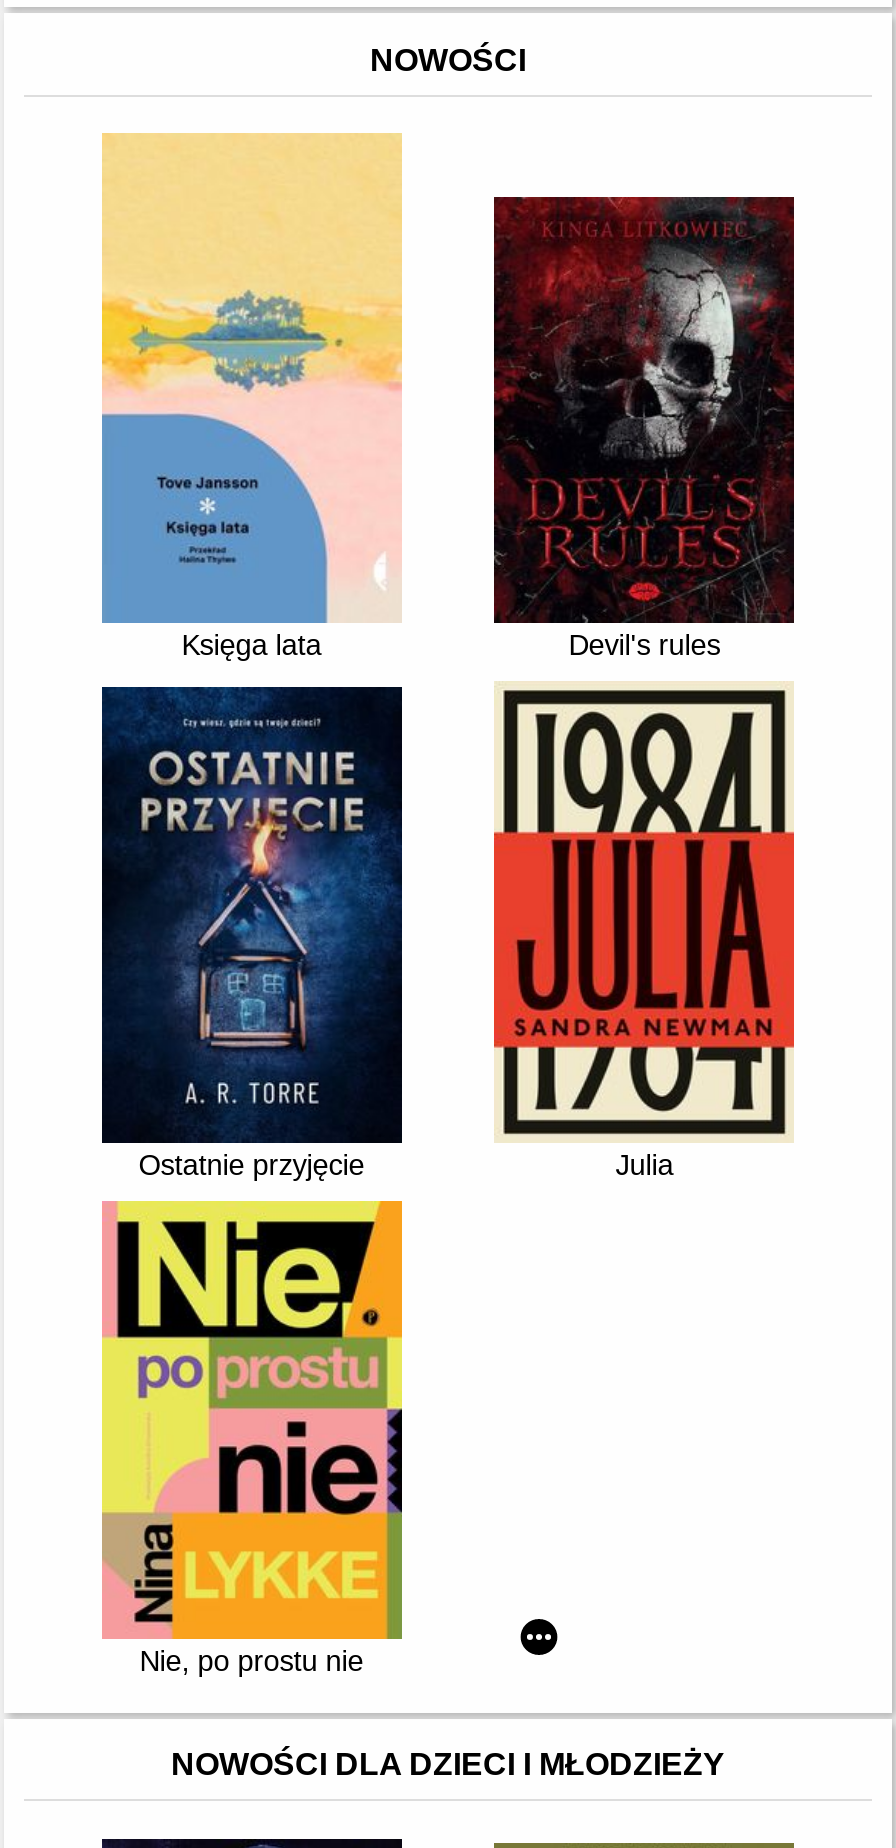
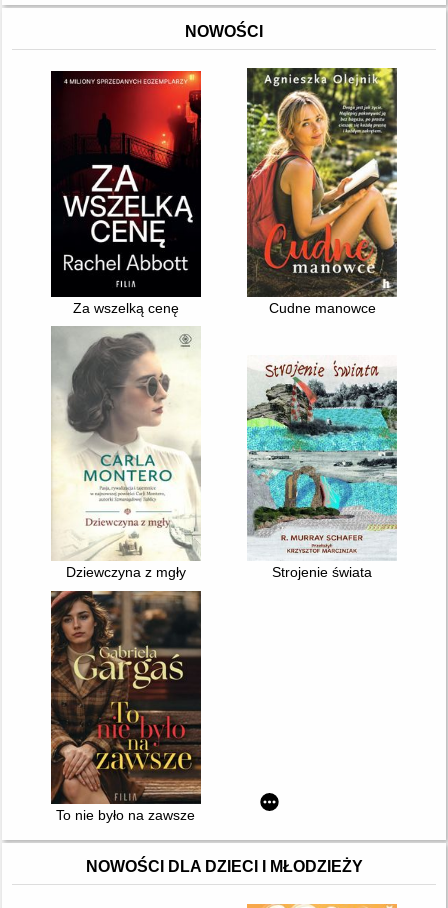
[100,133,720,661] [image] | Księga lata | Devil's rules -> [50,68,376,316] [image] | Za wszelką cenę | Cudne manowce
[492,169,796,625] [image] -> [246,67,398,298] [image]
[100,685,673,1181] [image] | Ostatnie przyjęcie | Julia -> [51,327,372,580] [image] | Dziewczyna z mgły | Strojenie świata
[492,681,796,1141] [image] -> [246,343,398,560] [image]
[100,1199,404,1678] [image] | Nie, po prostu nie -> [50,590,202,823] [image] | To nie było na zawsze

